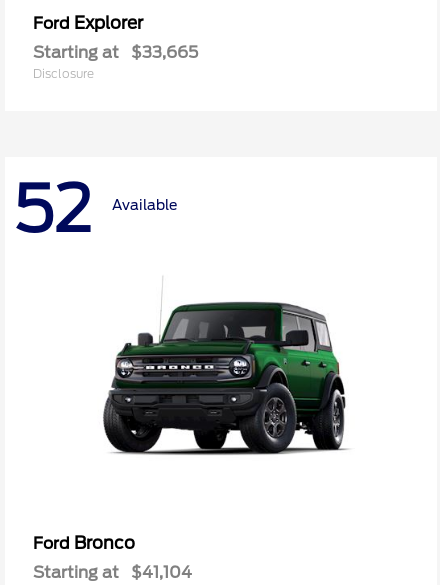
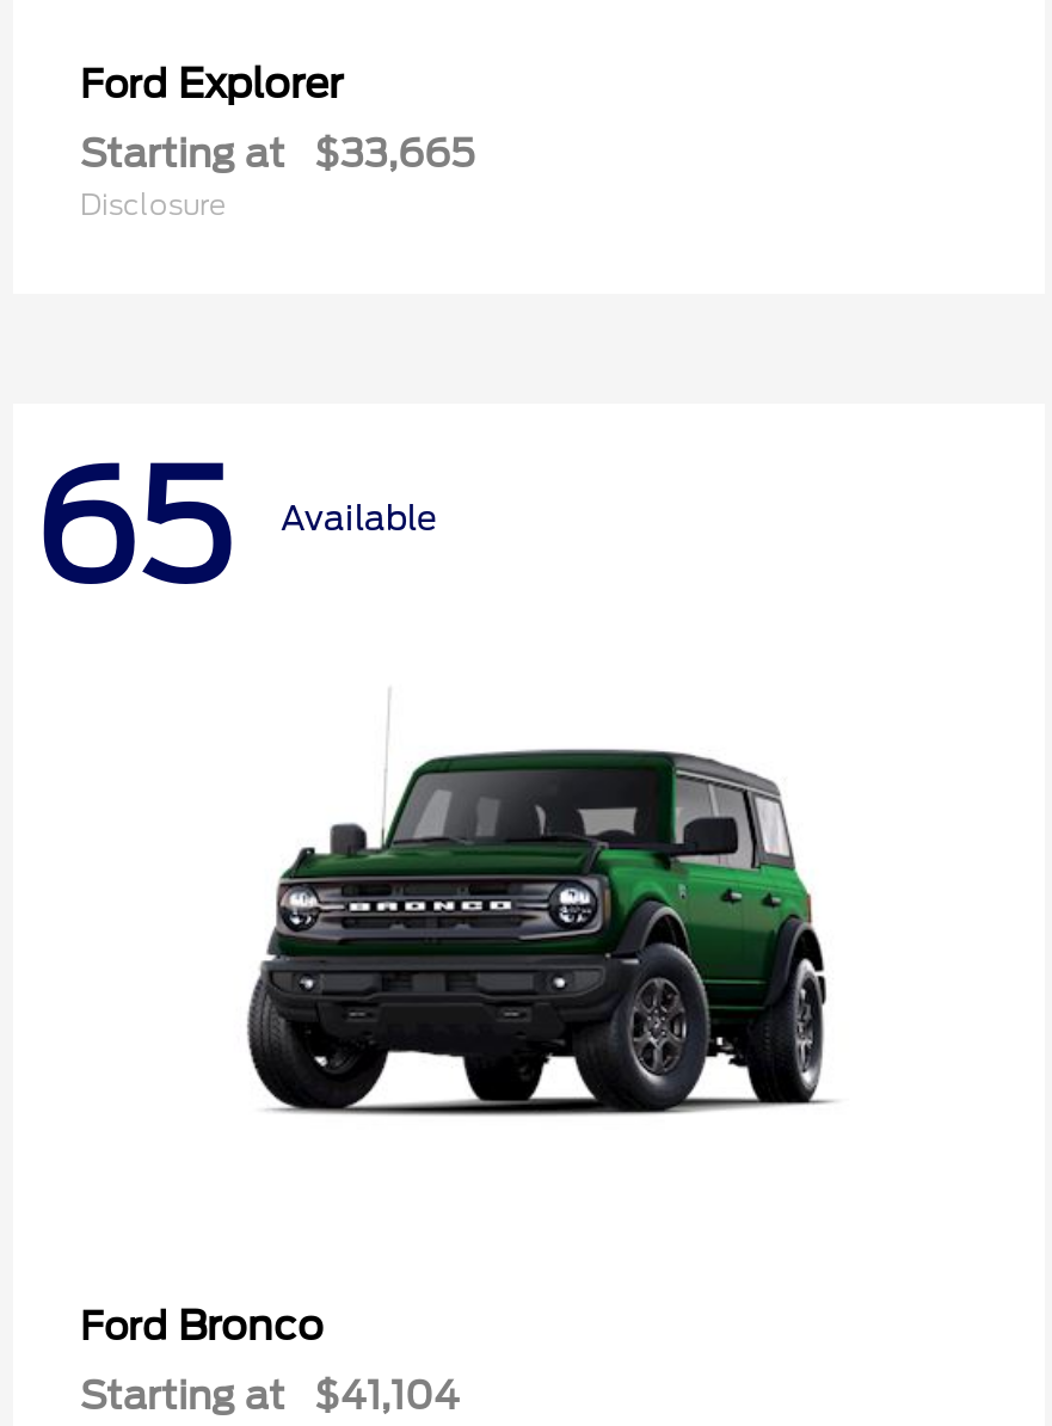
[13,171,177,247] 52 Available -> [32,437,436,619] 65 Available

